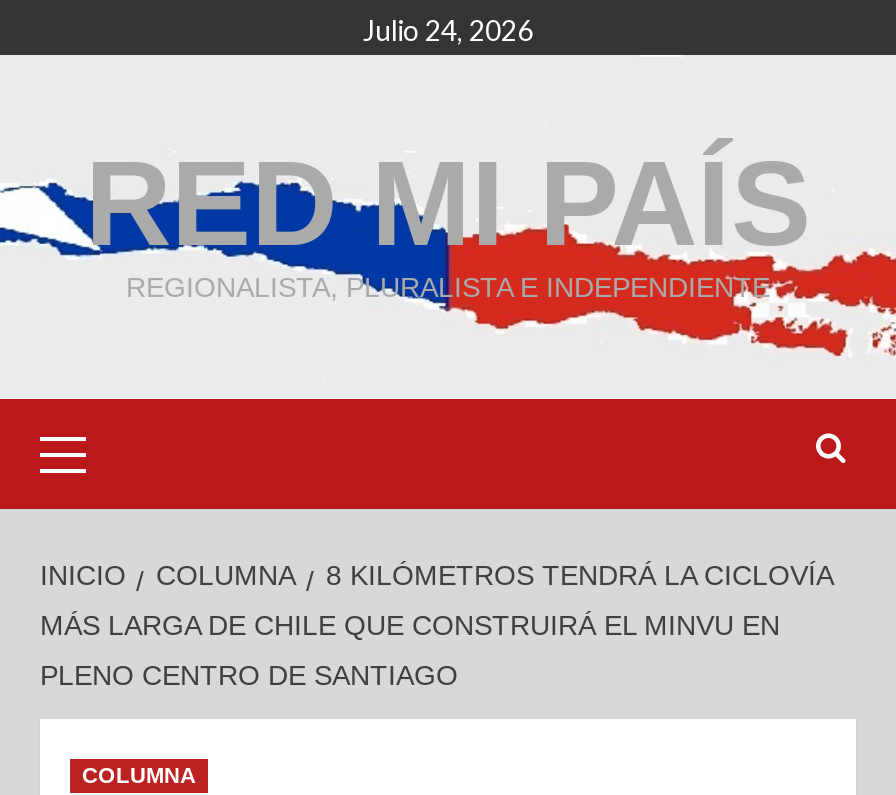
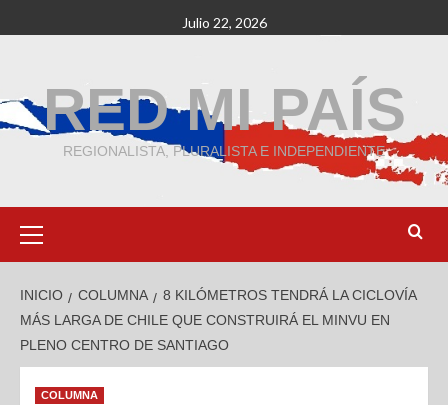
[363,13,533,47] Julio 24, 2026 -> [181,14,266,31] Julio 22, 2026

